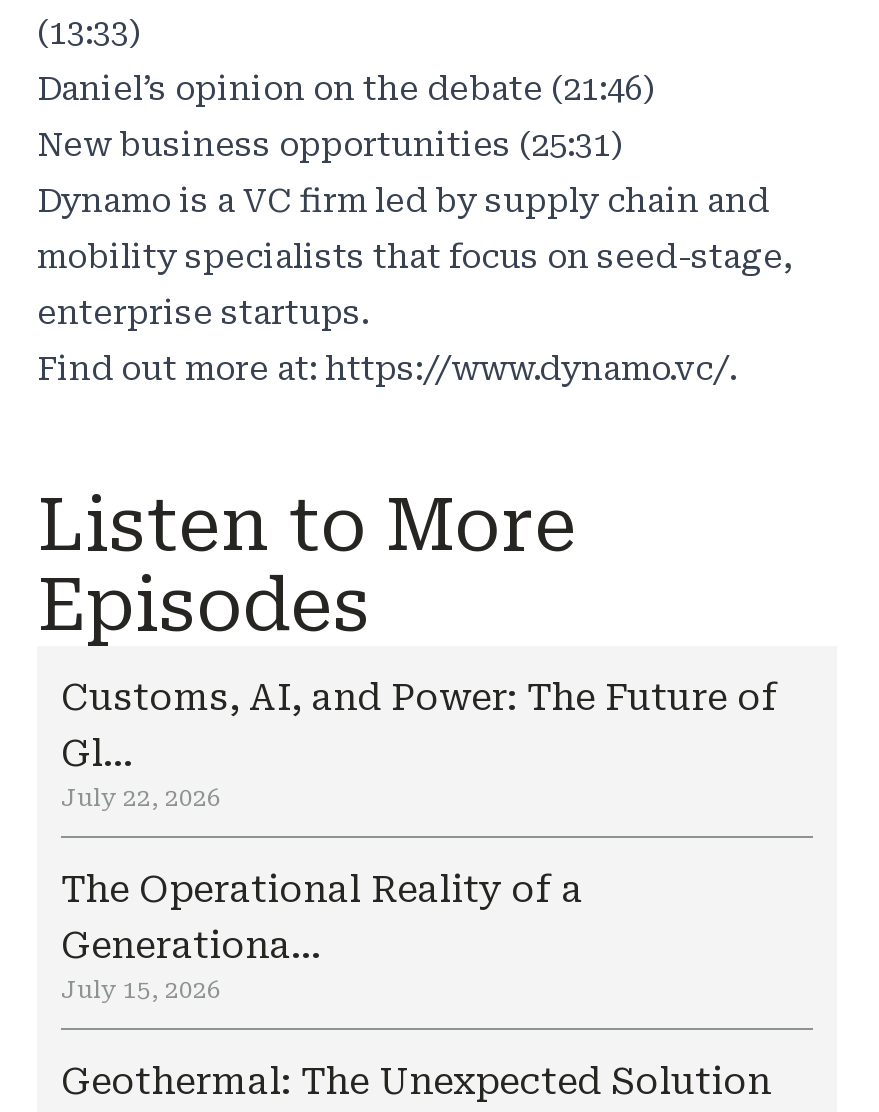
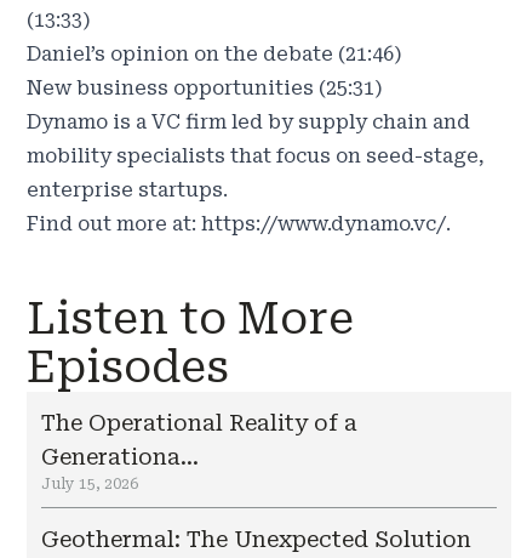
[61,676,777,812] Customs, AI, and Power: The Future of | Gl... | July 22, 2026 -> none

